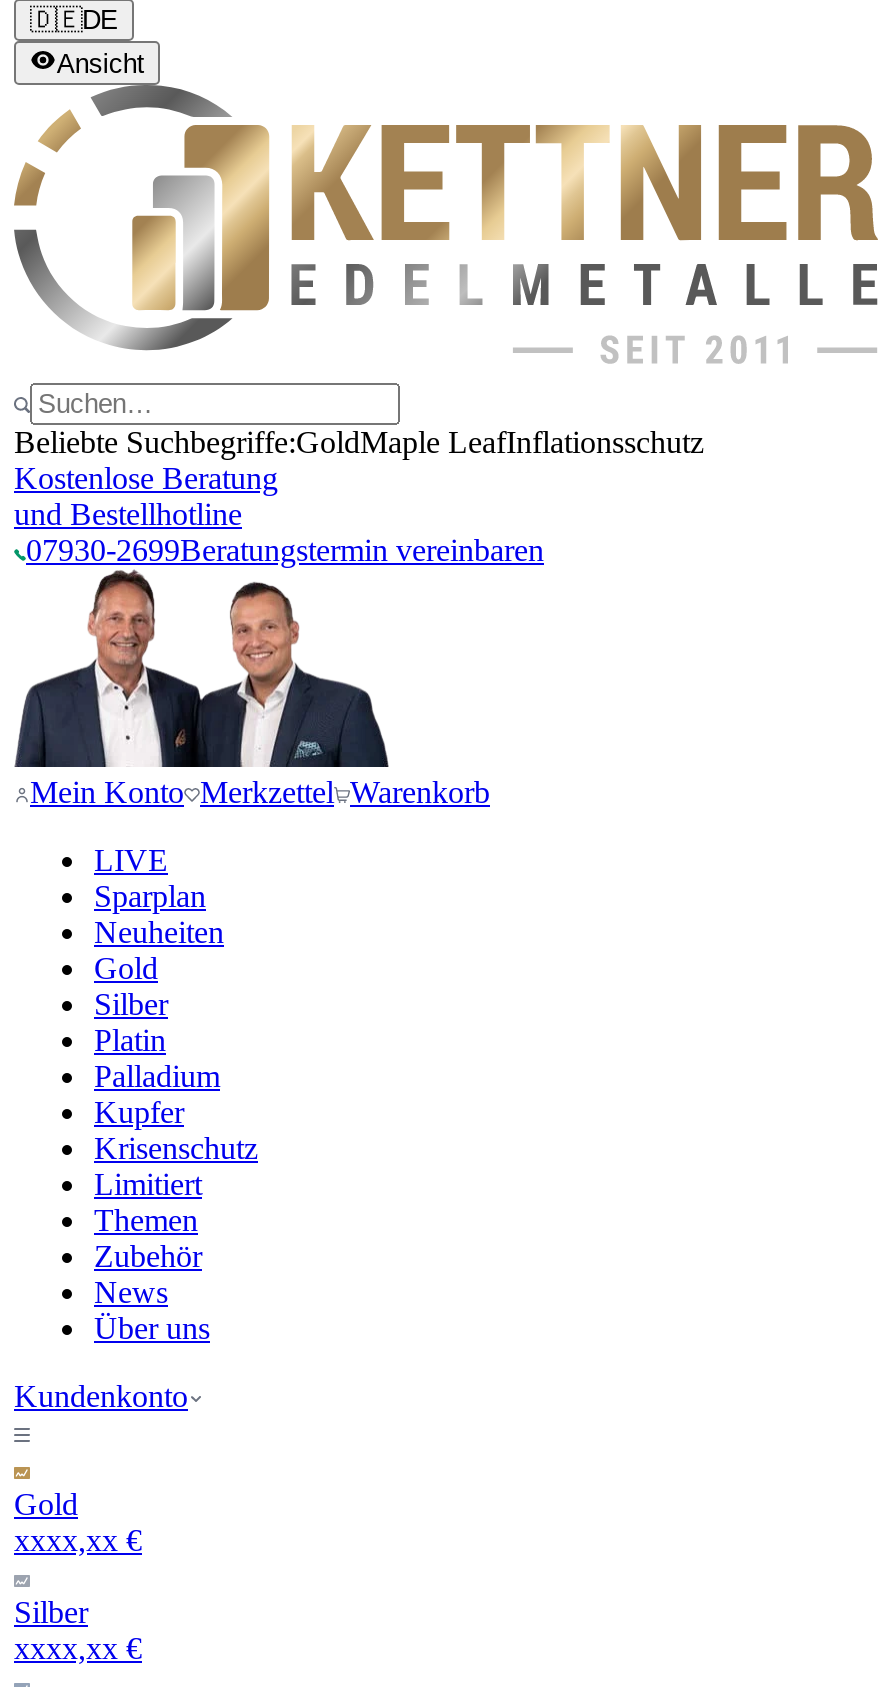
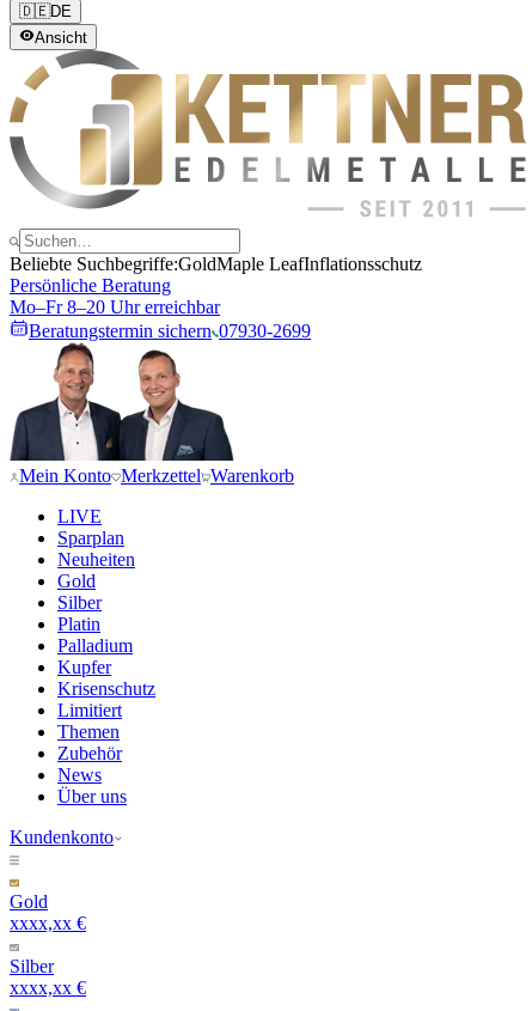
[14,460,544,566] Kostenlose Beratung | und Bestellhotline | 07930-2699Beratungstermin vereinbaren -> [10,275,311,341] Persönliche Beratung | Mo–Fr 8–20 Uhr erreichbar | Beratungstermin sichern 07930-2699

